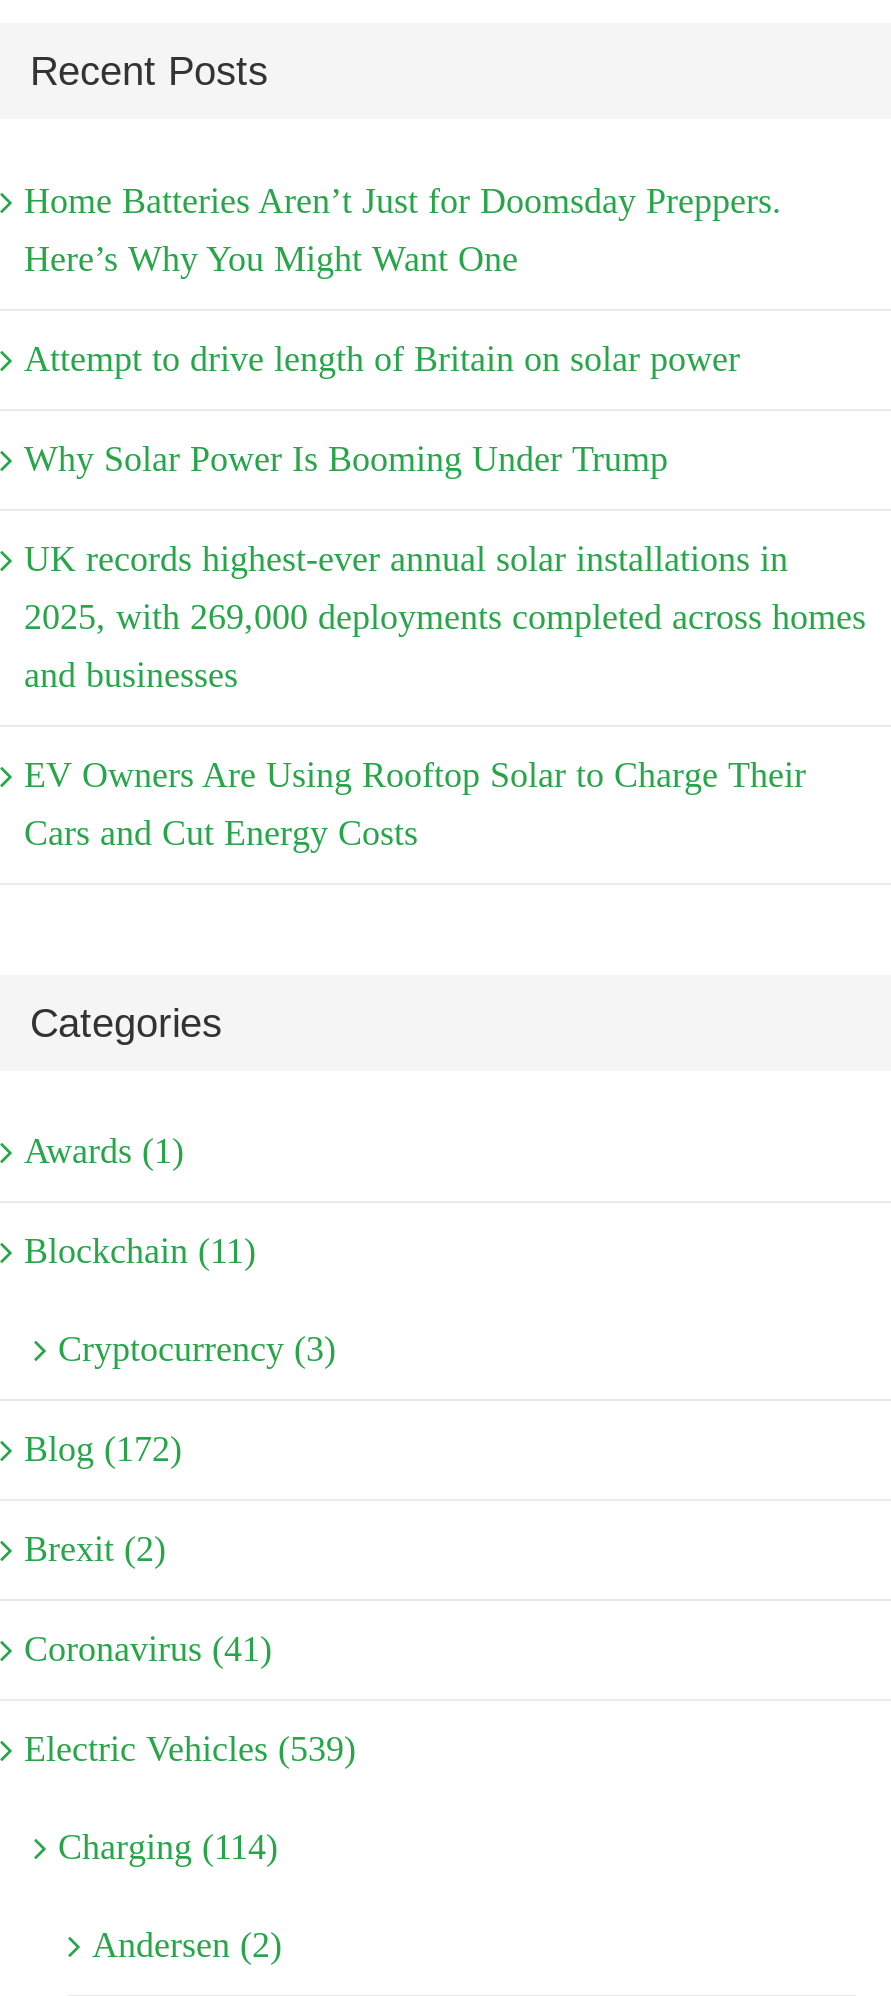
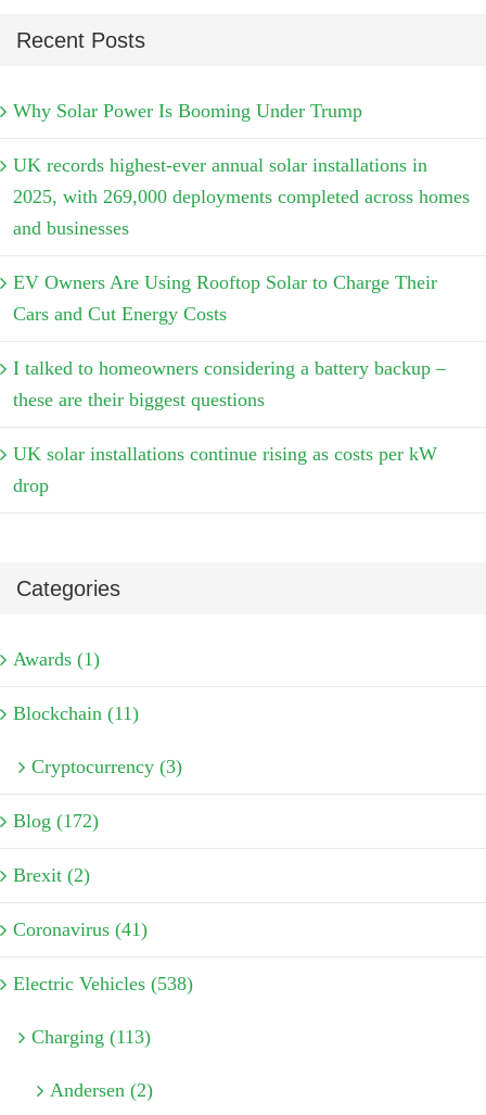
[24,180,782,378] Home Batteries Aren’t Just for Doomsday Preppers. | Here’s Why You Might Want One | Attempt to drive length of Britain on solar power -> none
moved [24,438,866,852] -> [13,100,470,325]: Why Solar Power Is Booming Under Trump | UK records highest-ever annual solar installations in | 2025, with 269,000 deployments completed across homes | and businesses | EV Owners Are Using Rooftop Solar to Charge Their | Cars and Cut Energy Costs
none -> [13,357,446,496] I talked to homeowners considering a battery backup – | these are their biggest questions | UK solar installations continue rising as costs per kW | drop
[24,1729,356,1769] Electric Vehicles (539) -> [13,972,193,994] Electric Vehicles (538)
[58,1827,278,1867] Charging (114) -> [31,1026,151,1047] Charging (113)

